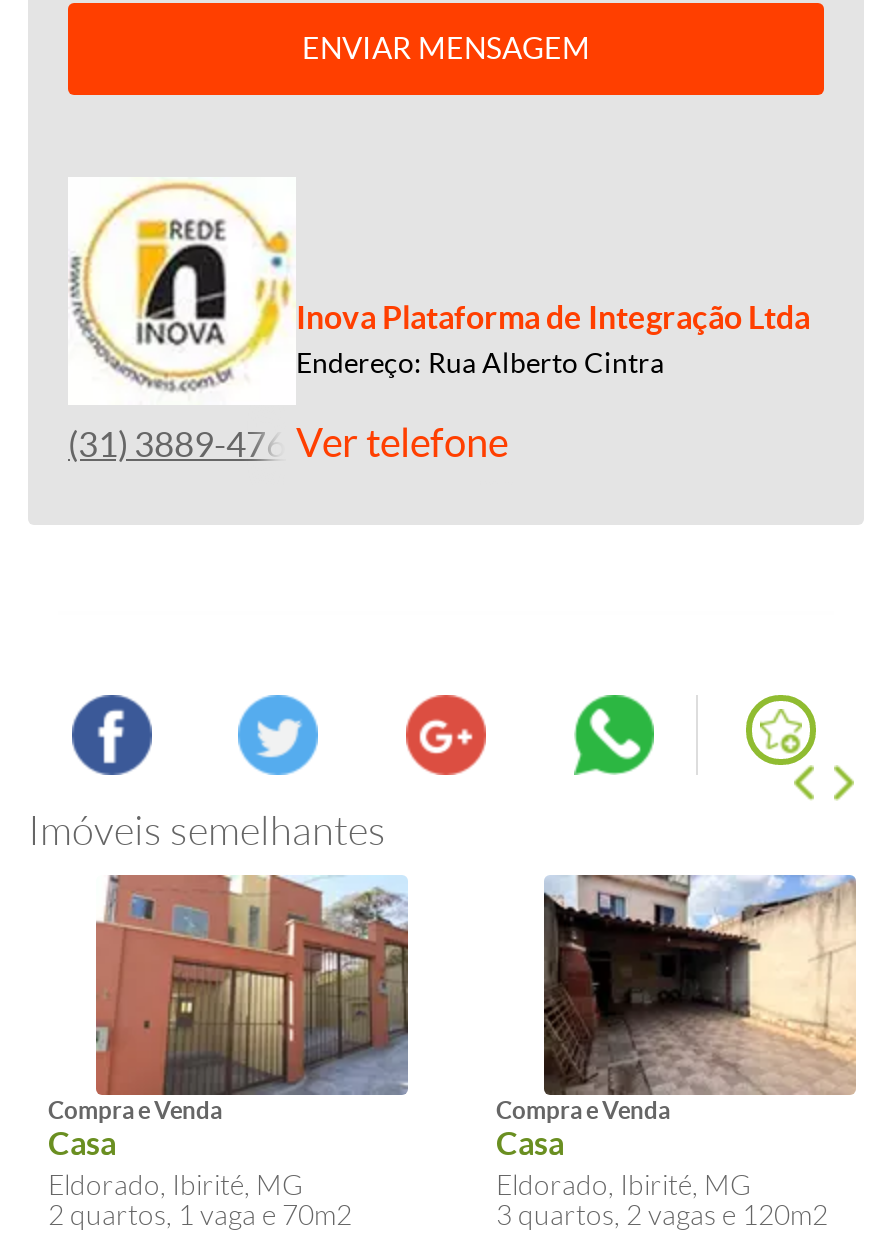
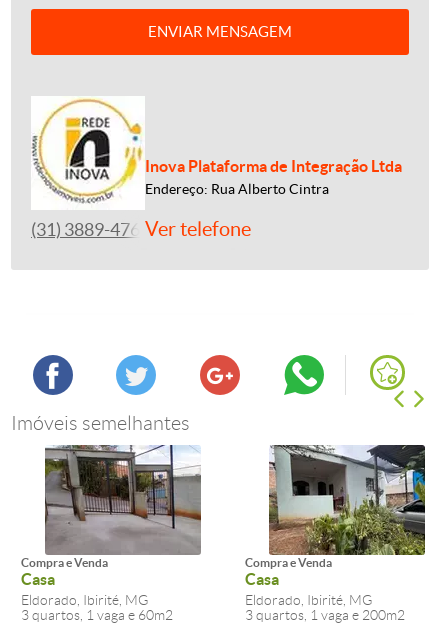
[94,875,408,1095] [image] -> [44,444,201,555] [image]
[542,873,856,1093] [image] -> [268,444,426,555] [image]
[48,1199,352,1231] 2 quartos, 1 vaga e 70m2 -> [21,607,173,623] 3 quartos, 1 vaga e 60m2
[496,1199,828,1231] 3 quartos, 2 vagas e 120m2 -> [245,607,405,623] 3 quartos, 1 vaga e 200m2

